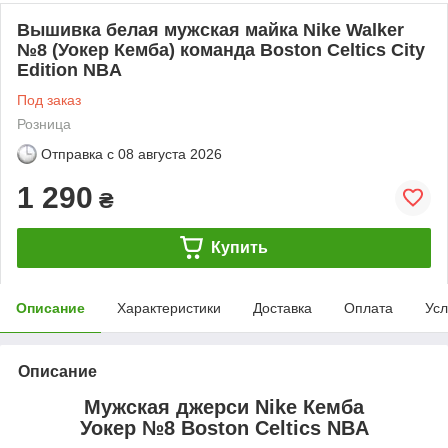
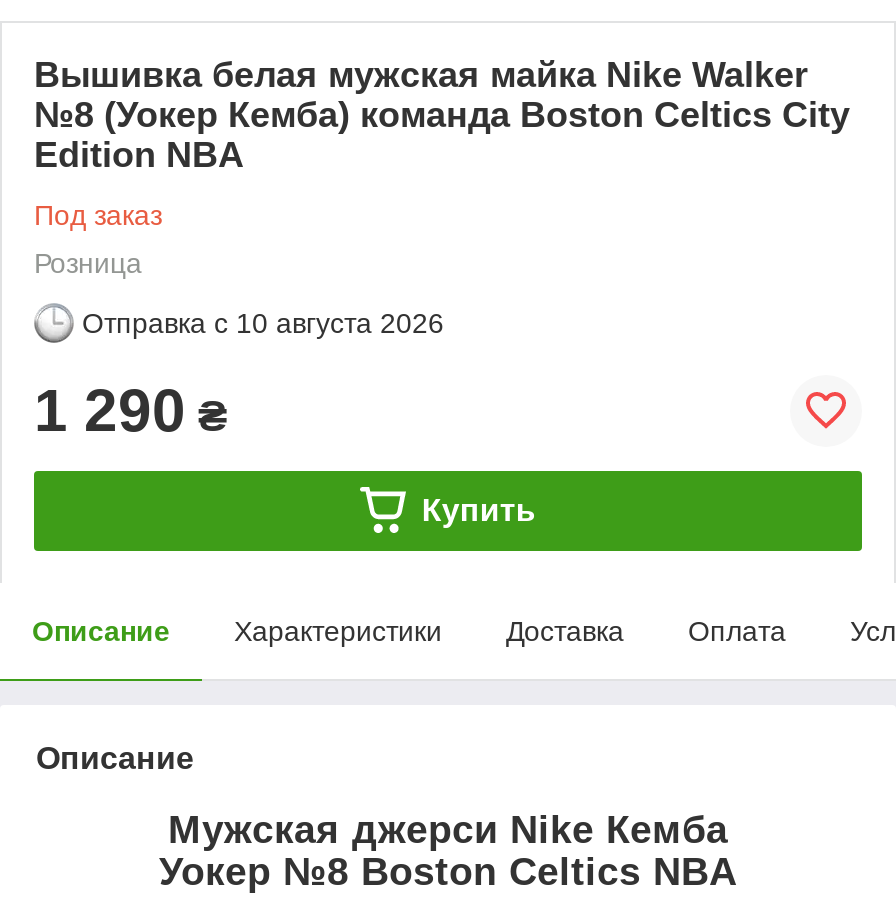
[41,146,222,162] Отправка с 08 августа 2026 -> [82,307,444,339] Отправка с 10 августа 2026

